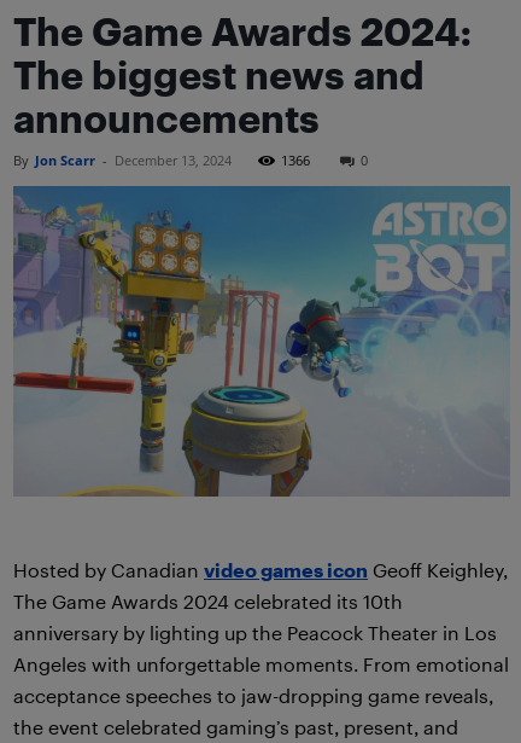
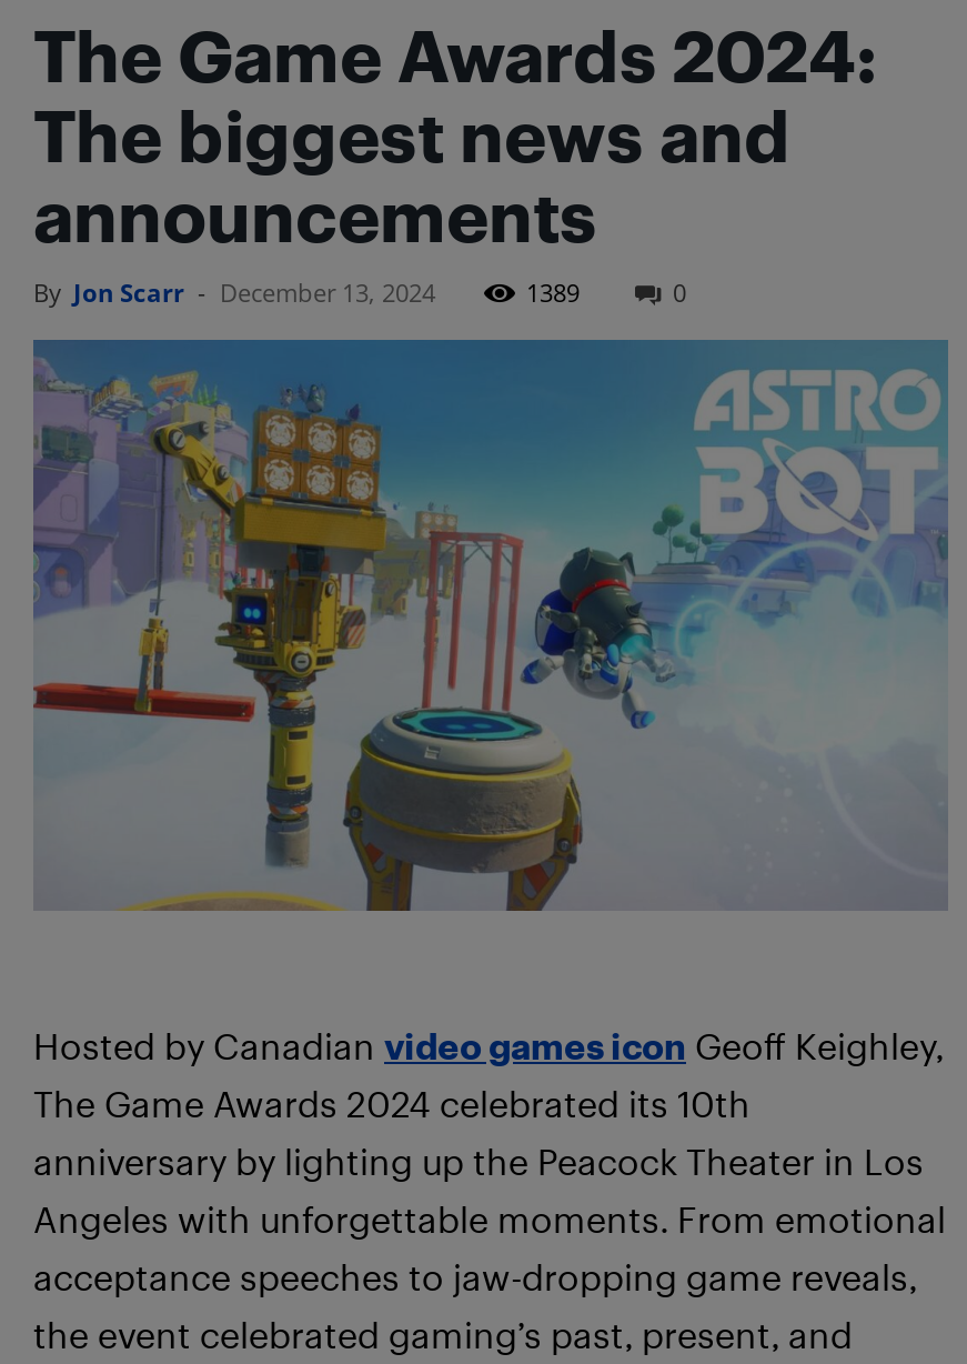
[281,151,310,169] 1366 -> [526,275,580,309] 1389

